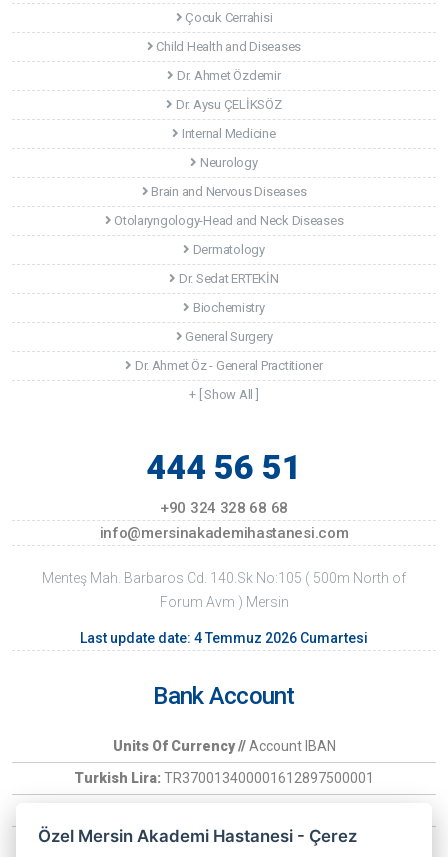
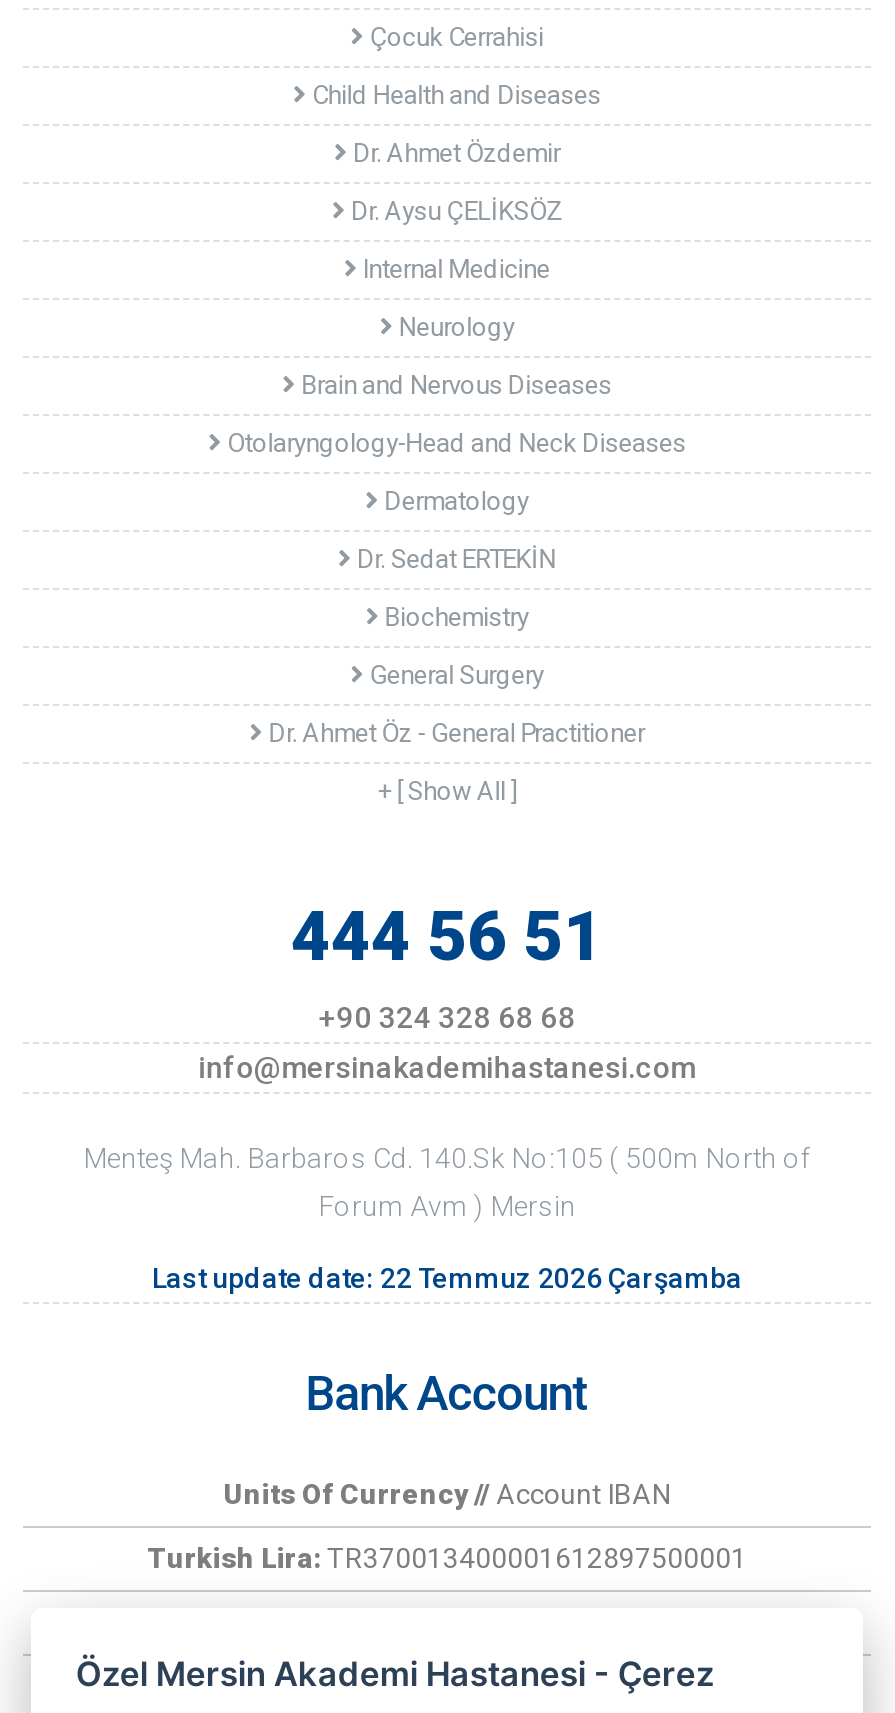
[80,630,368,646] Last update date: 4 Temmuz 2026 Cumartesi -> [152,1261,742,1293] Last update date: 22 Temmuz 2026 Çarşamba

